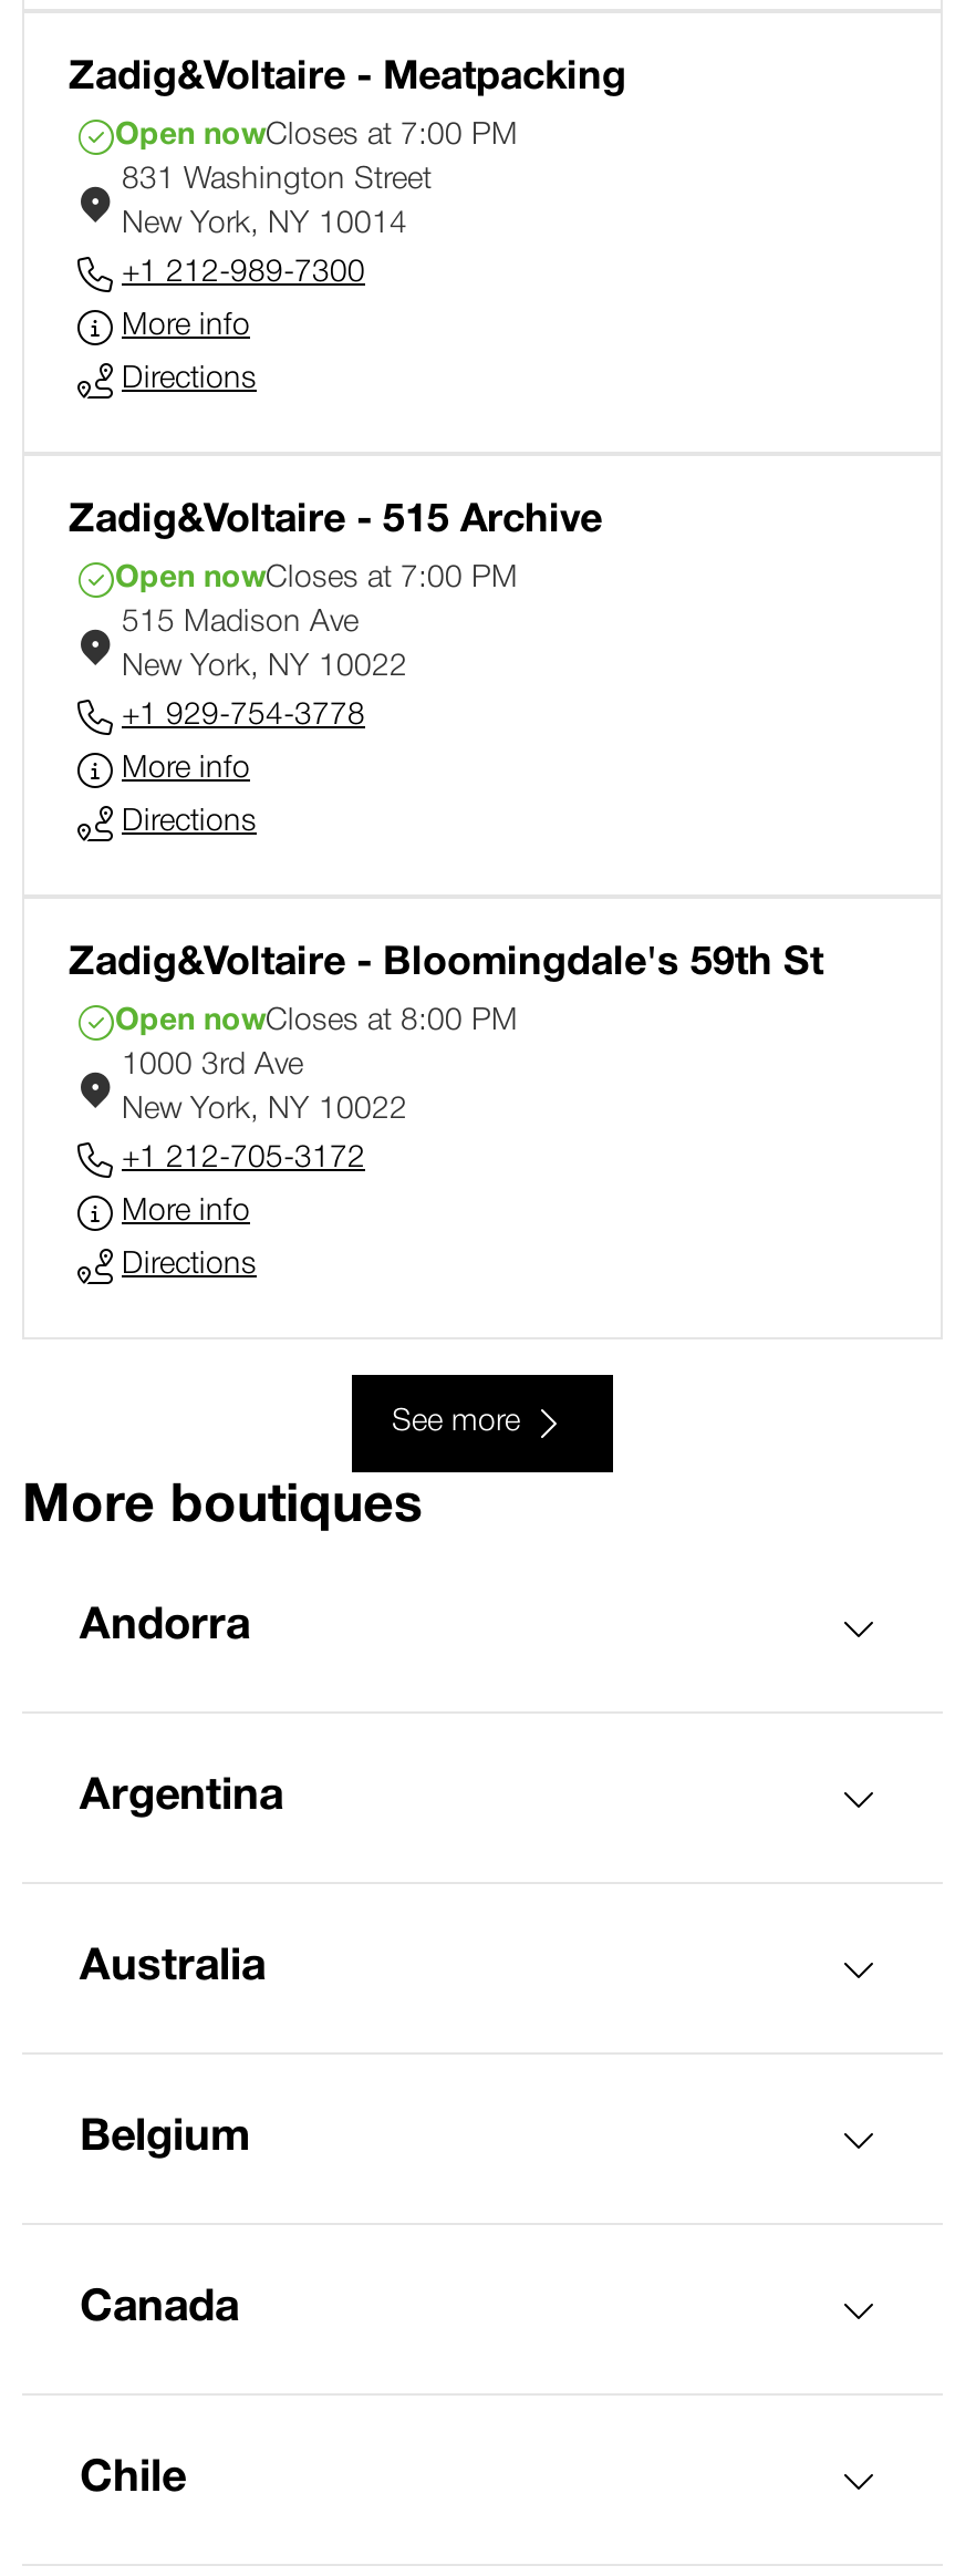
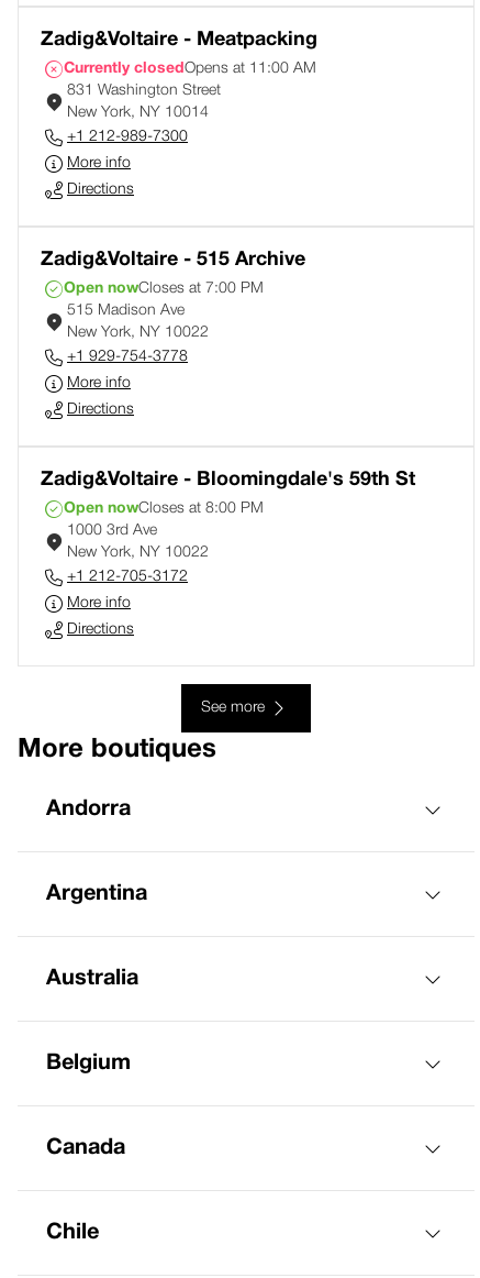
[115,122,518,151] Open nowCloses at 7:00 PM -> [64,62,316,76] Currently closedOpens at 11:00 AM

